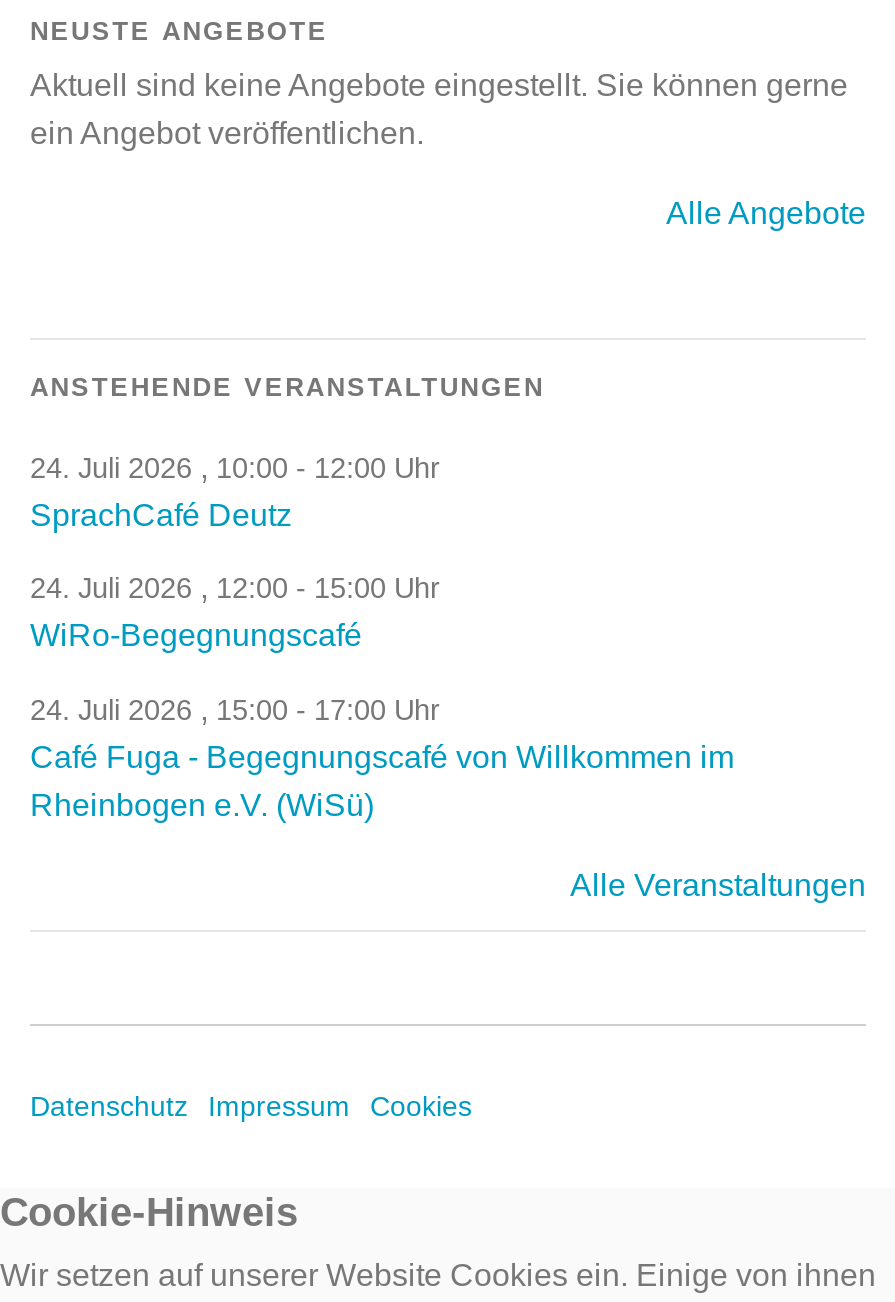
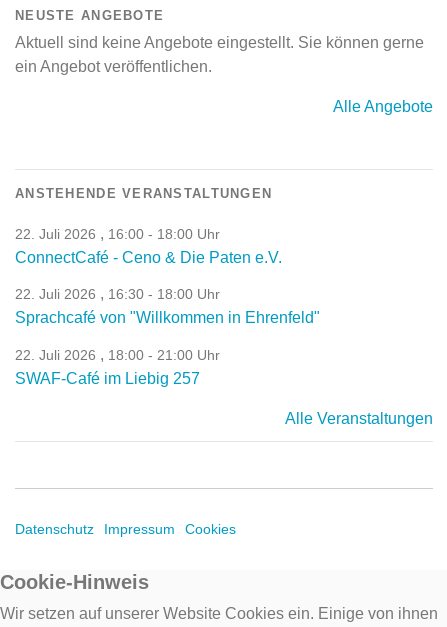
[30,449,440,531] 24. Juli 2026, 10:00 - 12:00 Uhr | SprachCafé Deutz -> [15,225,282,266] 22. Juli 2026, 16:00 - 18:00 Uhr | ConnectCafé - Ceno & Die Paten e.V.
[30,570,440,652] 24. Juli 2026, 12:00 - 15:00 Uhr | WiRo-Begegnungscafé -> [15,285,320,326] 22. Juli 2026, 16:30 - 18:00 Uhr | Sprachcafé von "Willkommen in Ehrenfeld"
[30,691,734,821] 24. Juli 2026, 15:00 - 17:00 Uhr | Café Fuga - Begegnungscafé von Willkommen im | Rheinbogen e.V. (WiSü) -> [15,346,220,387] 22. Juli 2026, 18:00 - 21:00 Uhr | SWAF-Café im Liebig 257

